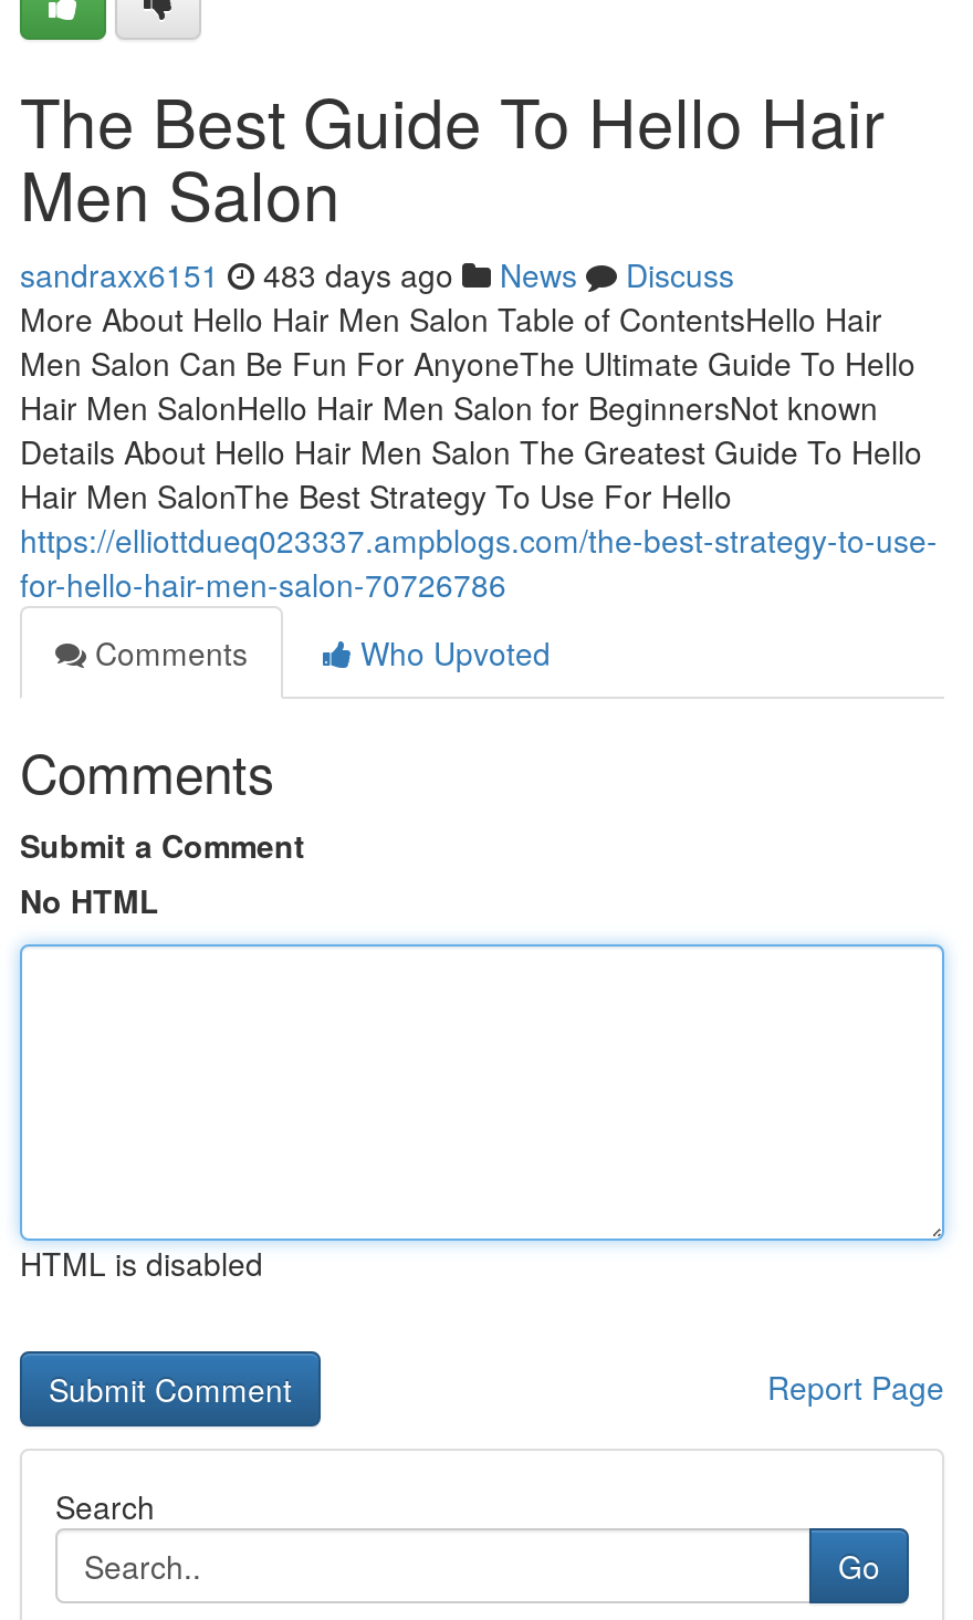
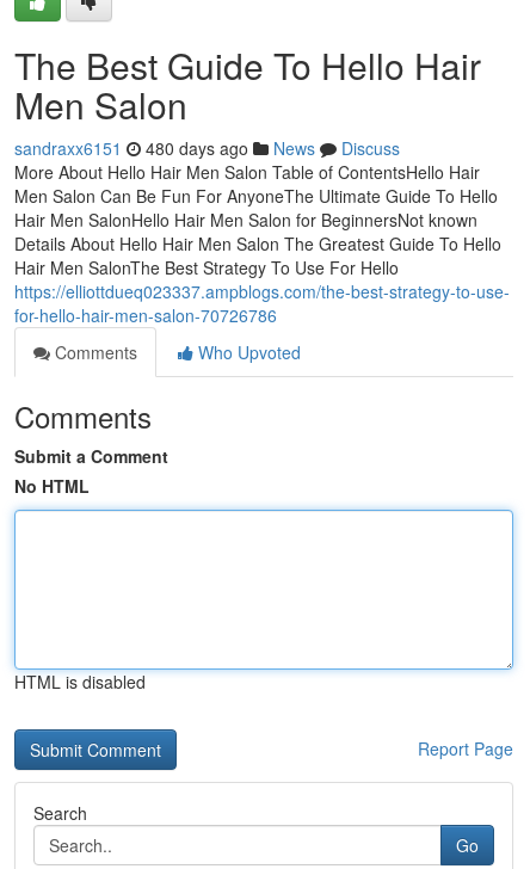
[20,252,734,296] sandraxx6151 483 days ago News Discuss -> [14,136,400,160] sandraxx6151 480 days ago News Discuss

